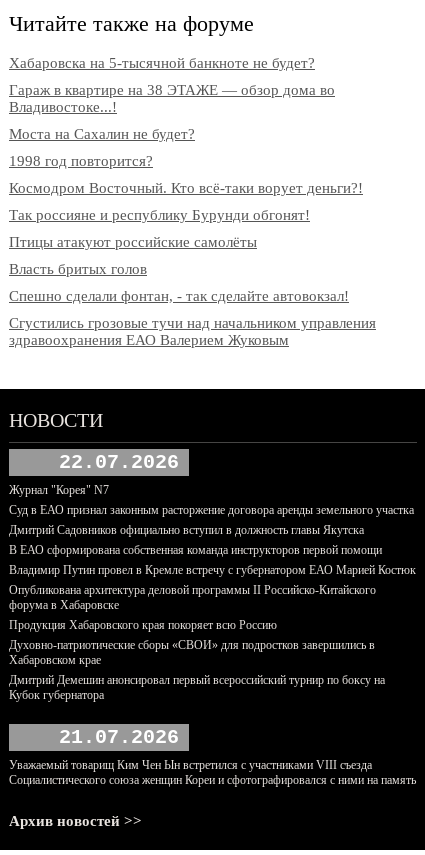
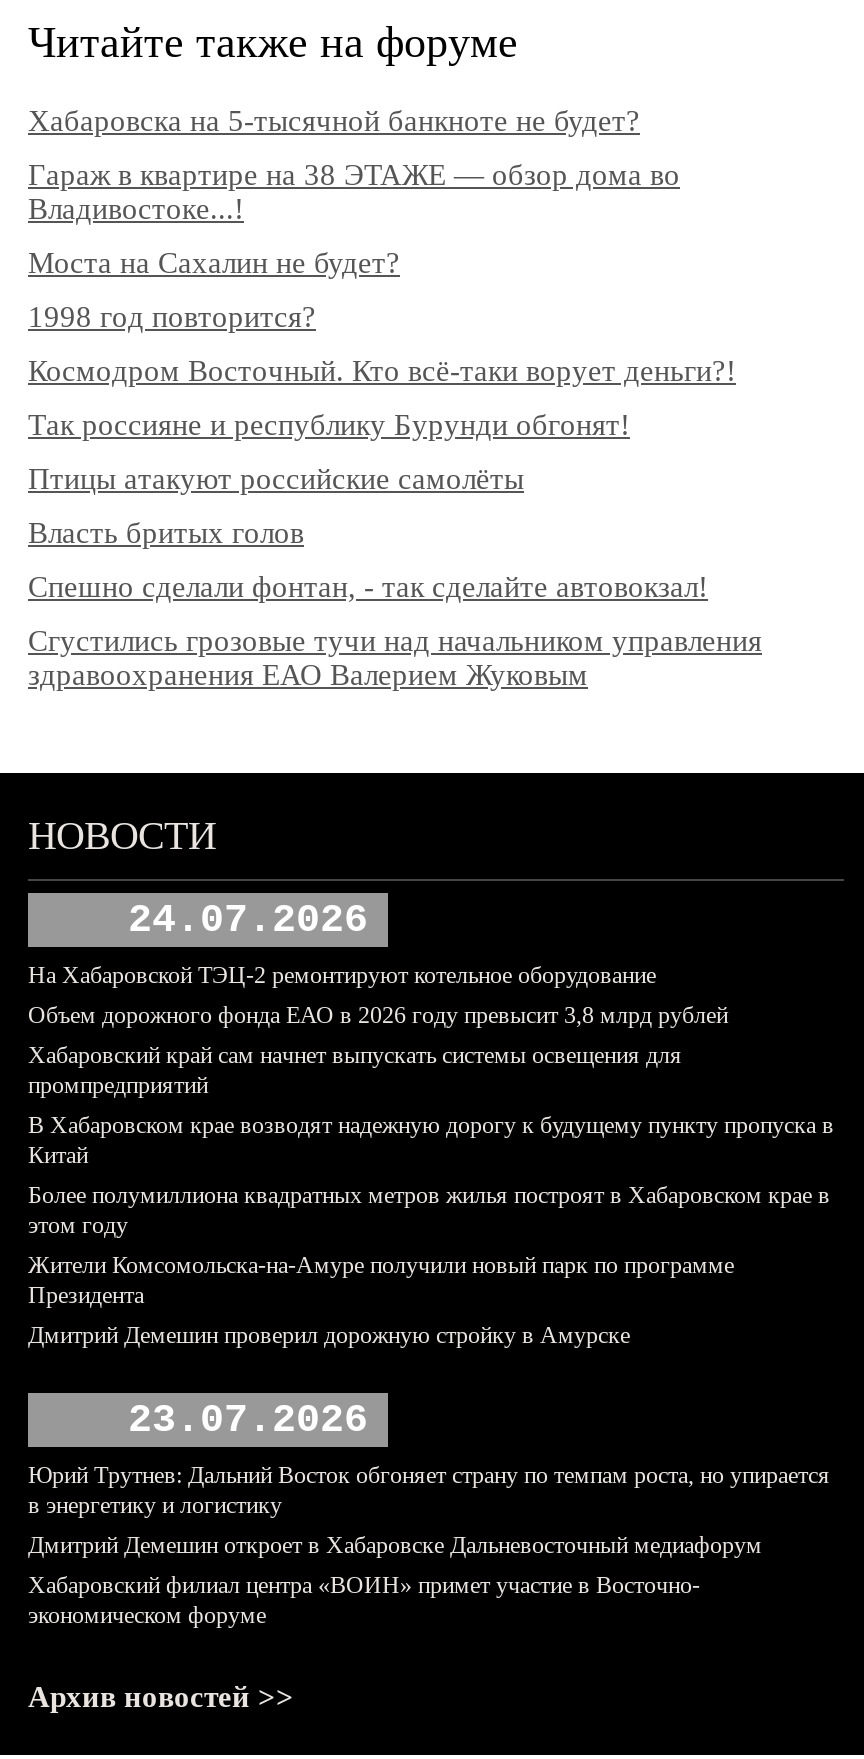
[9,451,416,702] 22.07.2026 | Журнал "Корея" N7 | Суд в ЕАО признал законным расторжение договора аренды земельного участка | Дмитрий Садовников официально вступил в должность главы Якутска | В ЕАО сформирована собственная команда инструкторов первой помощи | Владимир Путин провел в Кремле встречу с губернатором ЕАО Марией Костюк | Опубликована архитектура деловой программы II Российско-Китайского | форума в Хабаровске | Продукция Хабаровского края покоряет всю Россию | Духовно-патриотические сборы «СВОИ» для подростков завершились в | Хабаровском крае | Дмитрий Демешин анонсировал первый всероссийский турнир по боксу на | Кубок губернатора -> [28,897,834,1349] 24.07.2026 | На Хабаровской ТЭЦ-2 ремонтируют котельное оборудование | Объем дорожного фонда ЕАО в 2026 году превысит 3,8 млрд рублей | Хабаровский край сам начнет выпускать системы освещения для | промпредприятий | В Хабаровском крае возводят надежную дорогу к будущему пункту пропуска в | Китай | Более полумиллиона квадратных метров жилья построят в Хабаровском крае в | этом году | Жители Комсомольска-на-Амуре получили новый парк по программе | Президента | Дмитрий Демешин проверил дорожную стройку в Амурске
[9,726,416,787] 21.07.2026 | Уважаемый товарищ Ким Чен Ын встретился с участниками VIII съезда | Социалистического союза женщин Кореи и сфотографировался с ними на память -> [28,1397,830,1629] 23.07.2026 | Юрий Трутнев: Дальний Восток обгоняет страну по темпам роста, но упирается | в энергетику и логистику | Дмитрий Демешин откроет в Хабаровске Дальневосточный медиафорум | Хабаровский филиал центра «ВОИН» примет участие в Восточно- | экономическом форуме

